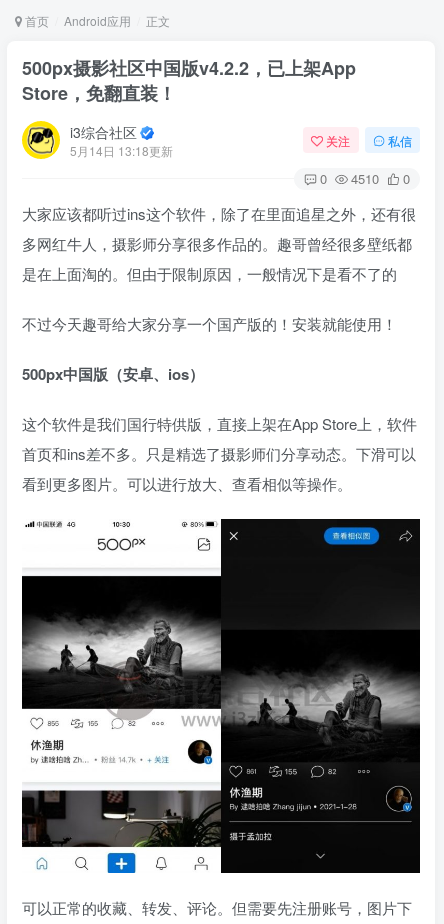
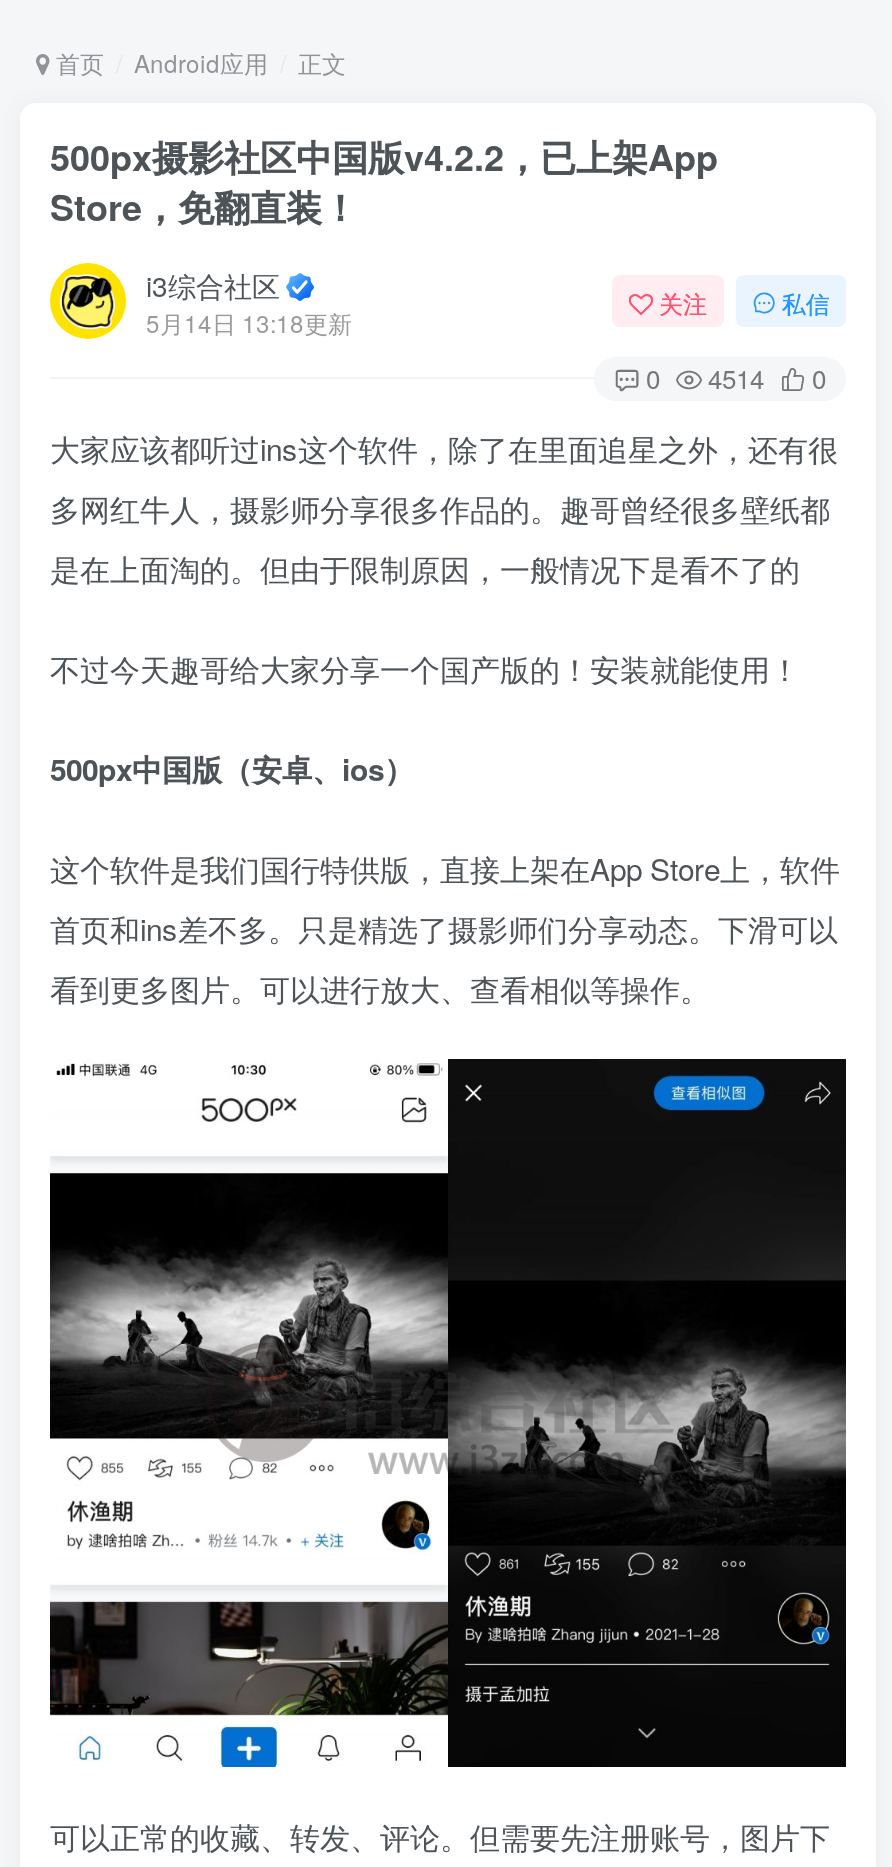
[320,169,410,188] 0 4510 0 -> [646,359,826,397] 0 4514 0

